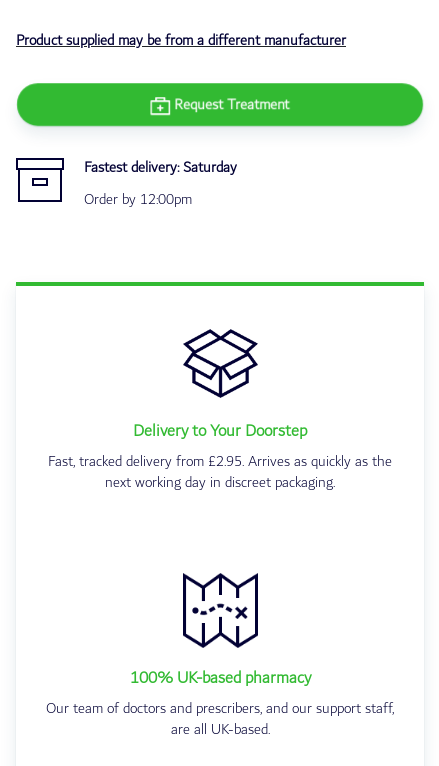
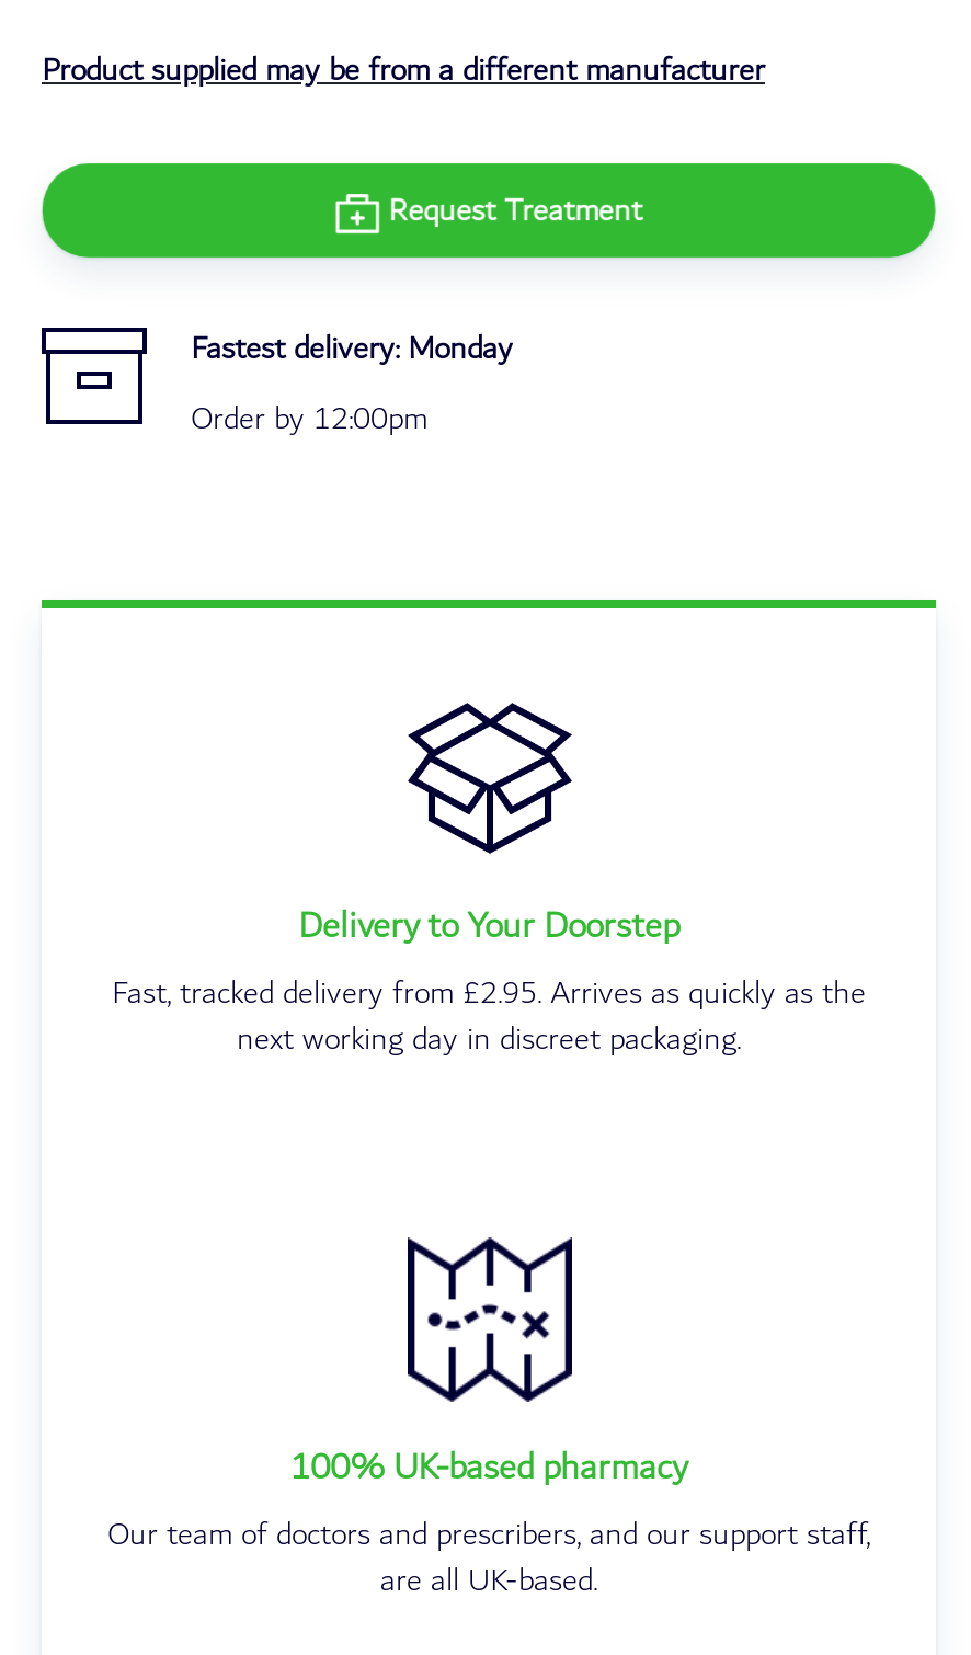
[84,156,237,179] Fastest delivery: Saturday -> [191,323,513,373] Fastest delivery: Monday

